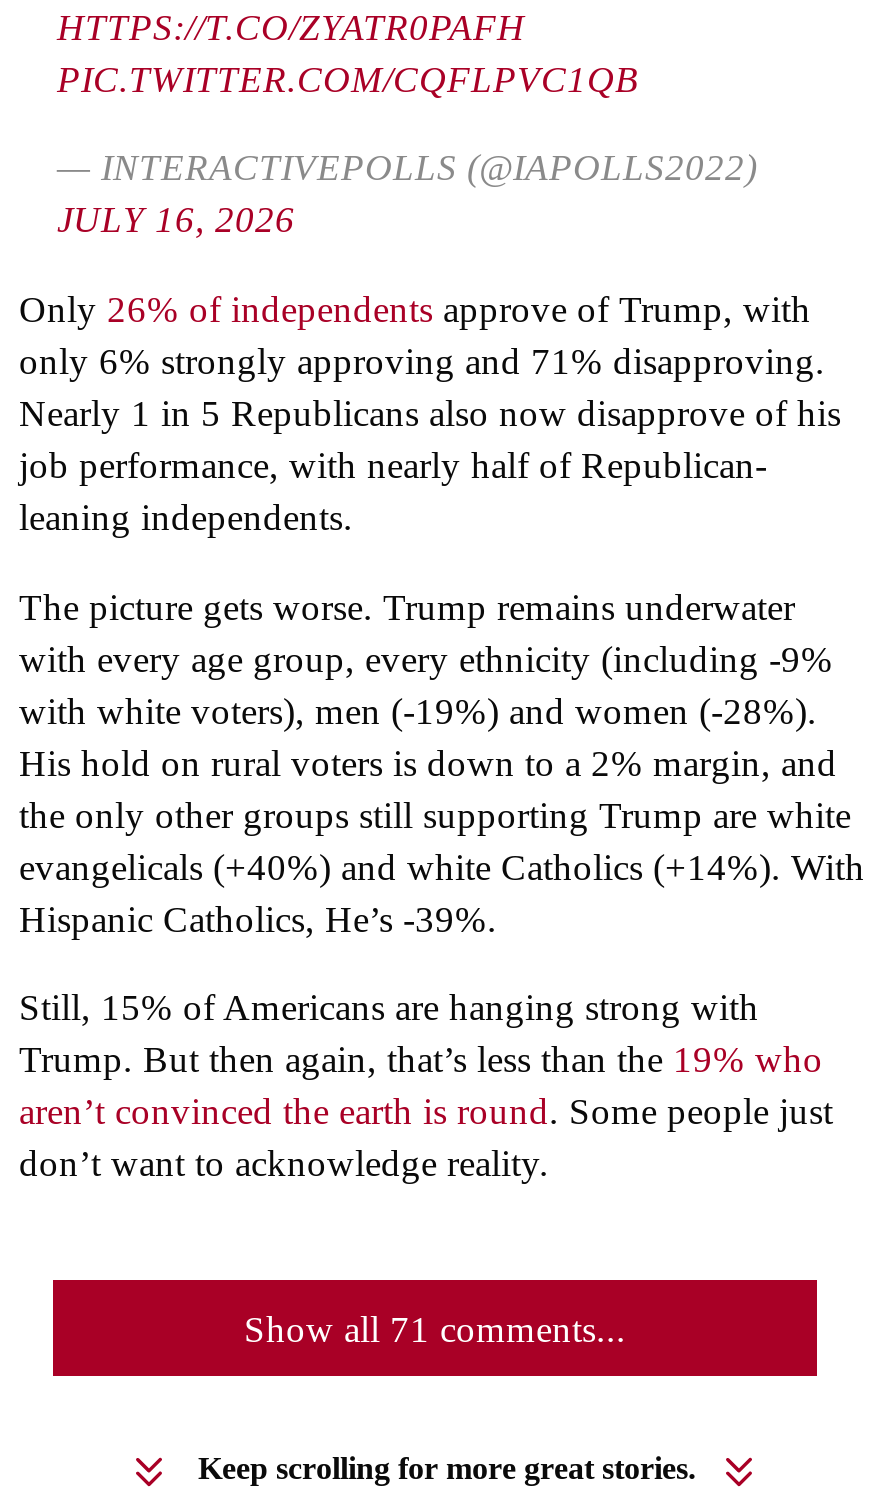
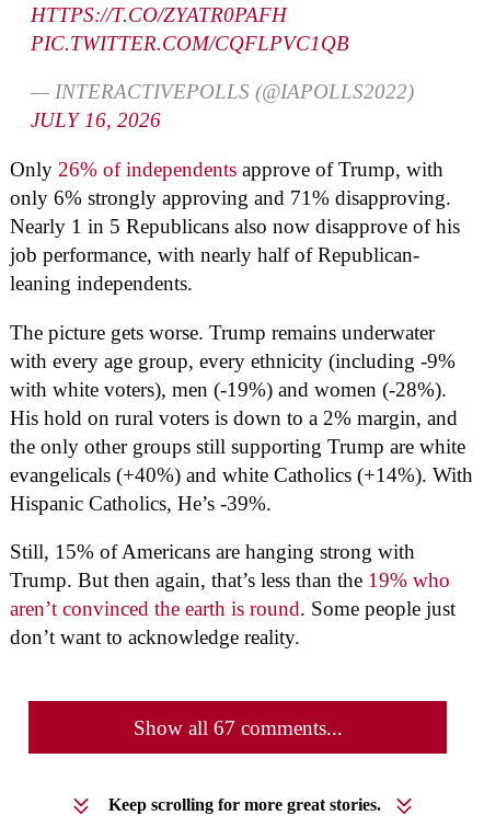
[244,1308,626,1350] Show all 71 comments... -> [133,716,342,739] Show all 67 comments...

